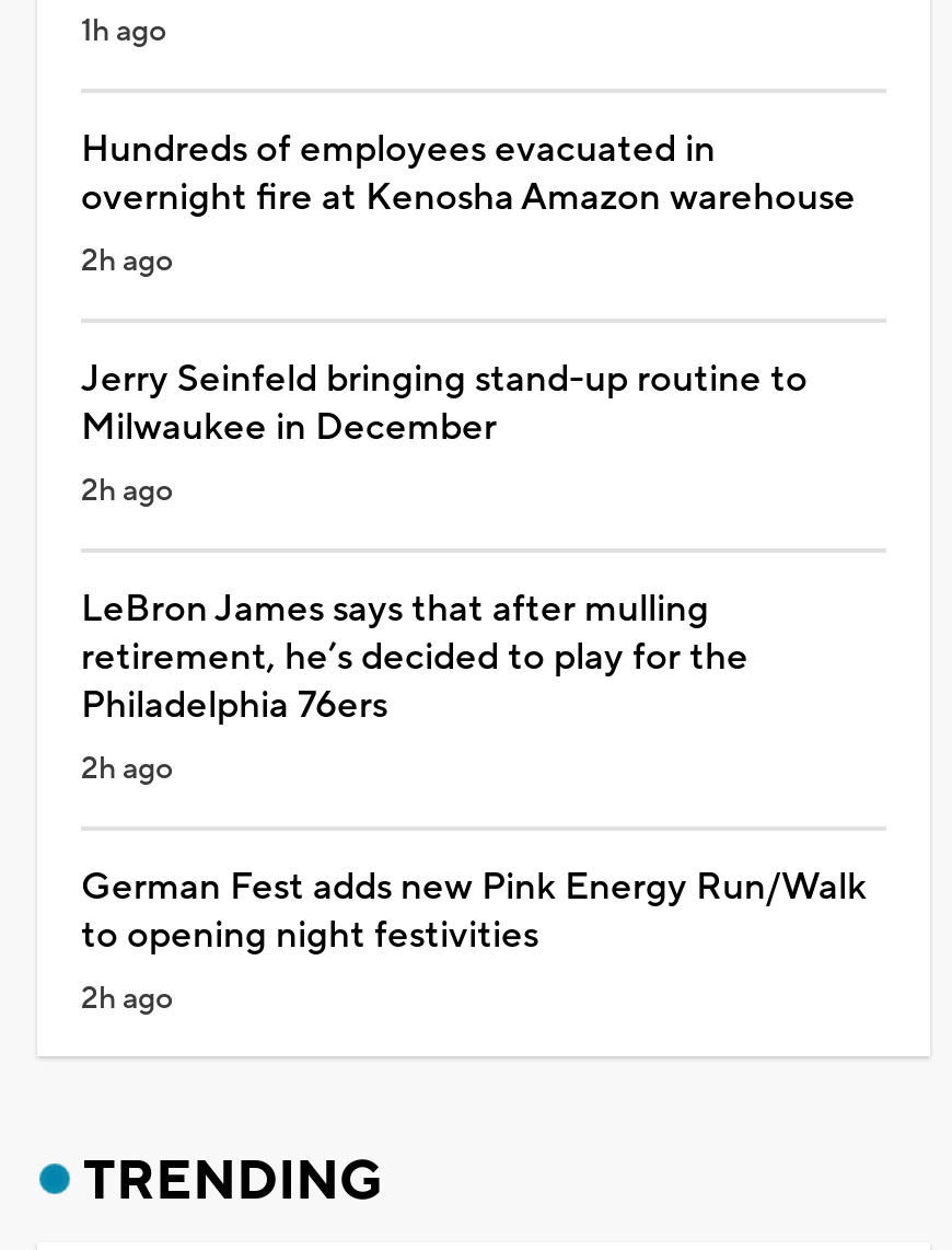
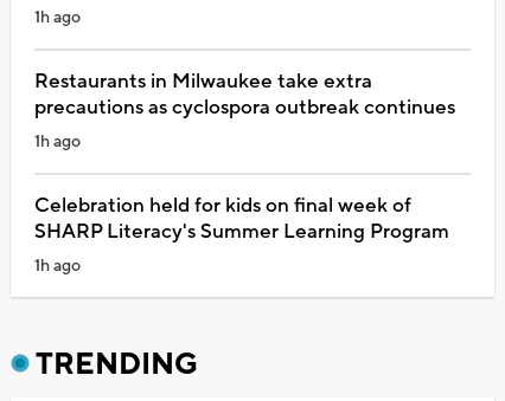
[81,125,867,1018] Hundreds of employees evacuated in | overnight fire at Kenosha Amazon warehouse | 2h ago | Jerry Seinfeld bringing stand-up routine to | Milwaukee in December | 2h ago | LeBron James says that after mulling | retirement, he’s decided to play for the | Philadelphia 76ers | 2h ago | German Fest adds new Pink Energy Run/Walk | to opening night festivities | 2h ago -> [34,68,455,276] Restaurants in Milwaukee take extra | precautions as cyclospora outbreak continues | 1h ago | Celebration held for kids on final week of | SHARP Literacy's Summer Learning Program | 1h ago

